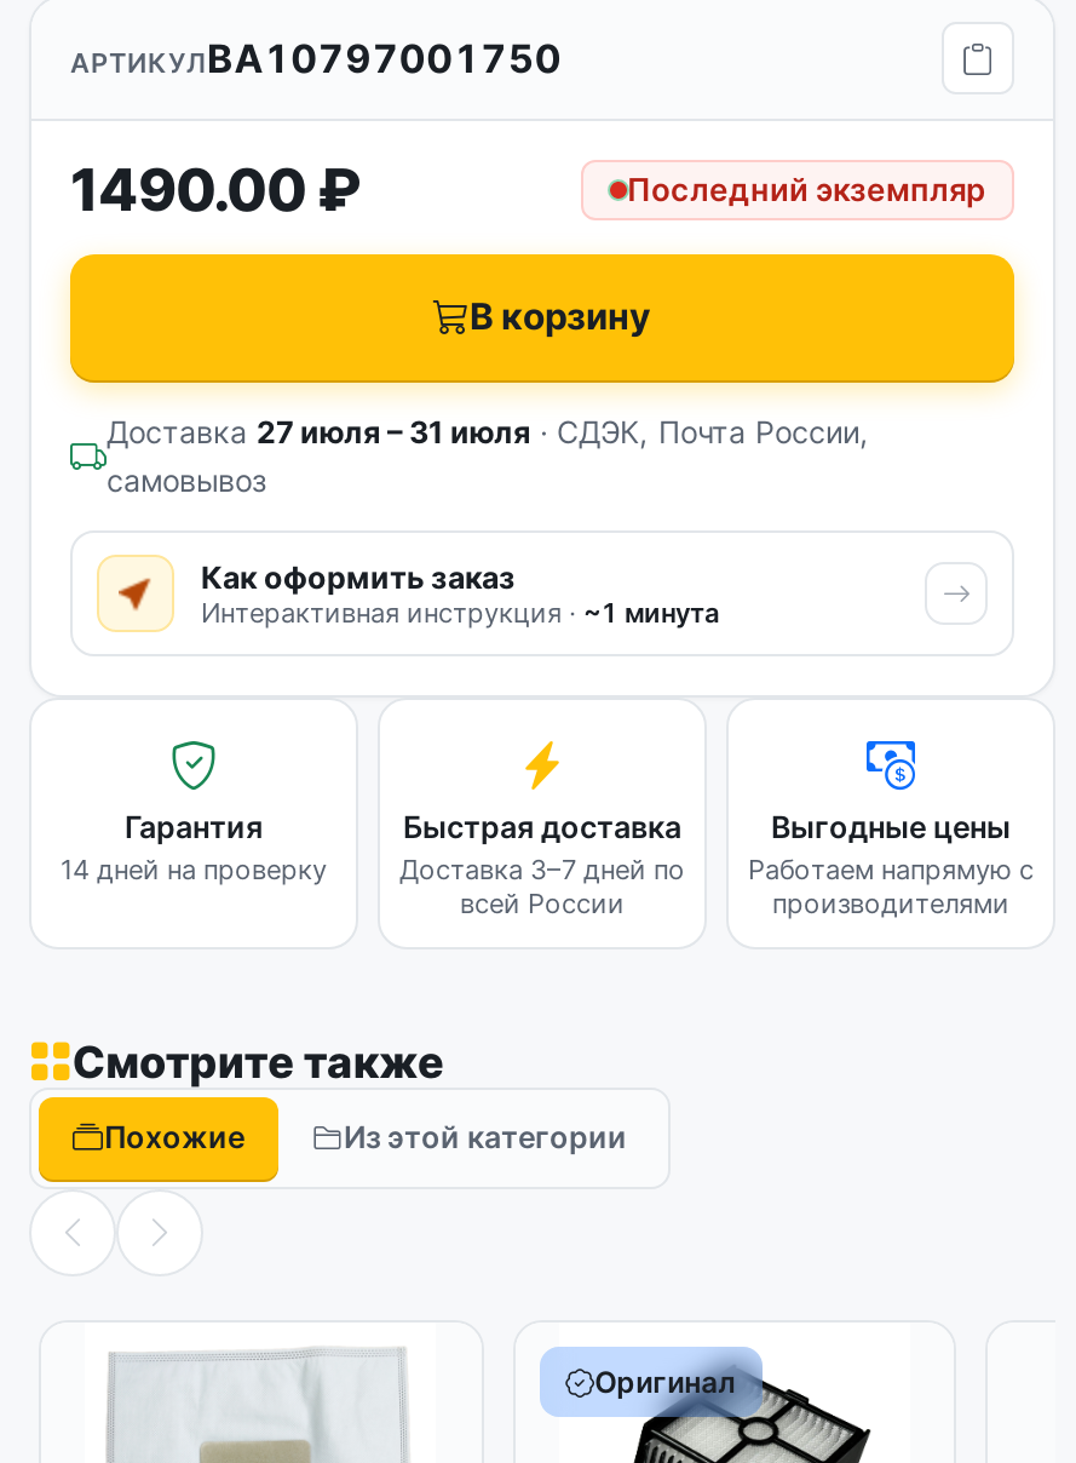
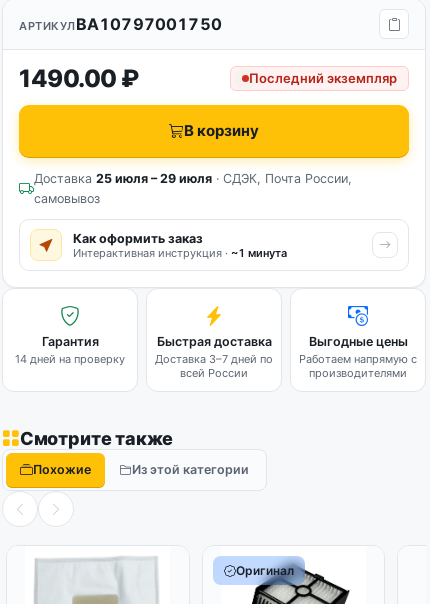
[107,414,869,451] Доставка 27 июля – 31 июля · СДЭК, Почта России, -> [34,171,352,186] Доставка 25 июля – 29 июля · СДЭК, Почта России,

